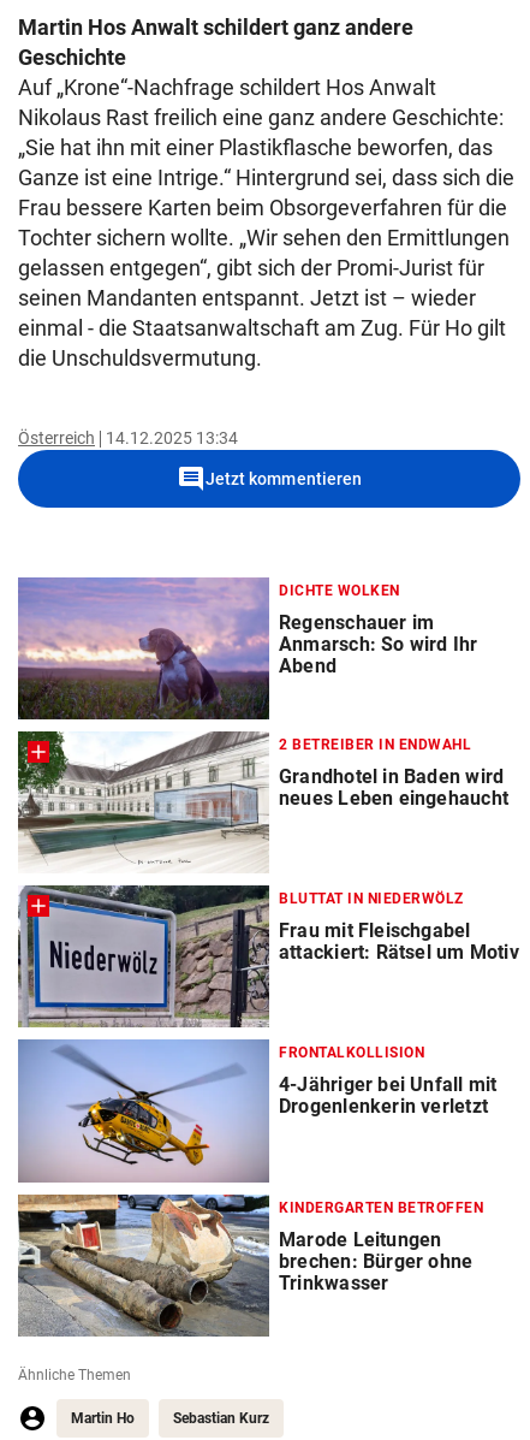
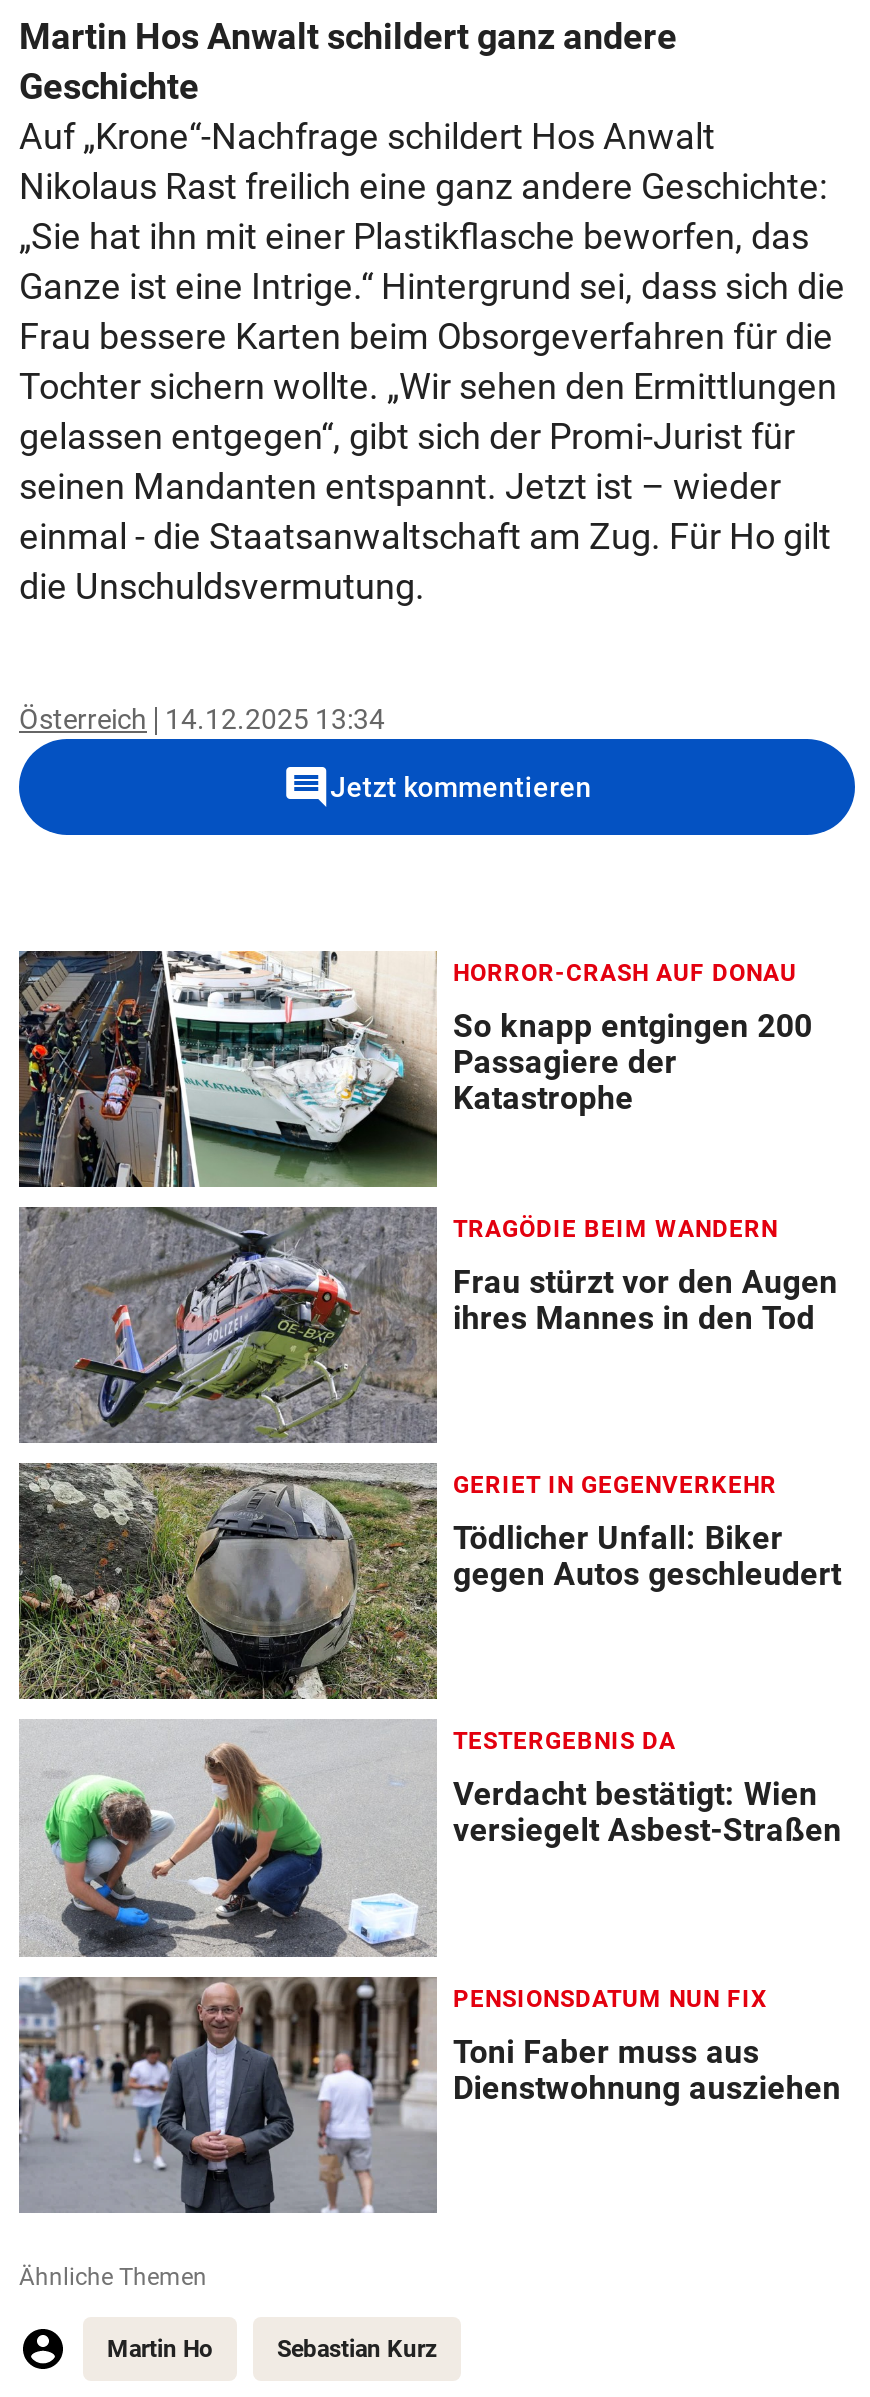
[18,577,400,721] [image] | DICHTE WOLKEN -> [17,949,797,1189] [image] | HORROR-CRASH AUF DONAU
[279,611,478,677] Regenschauer im | Anmarsch: So wird Ihr | Abend -> [453,1007,813,1117] So knapp entgingen 200 | Passagiere der | Katastrophe
[17,730,471,873] [image] | 2 BETREIBER IN ENDWAHL -> [17,1205,778,1445] [image] | TRAGÖDIE BEIM WANDERN
[279,765,508,810] Grandhotel in Baden wird | neues Leben eingehaucht -> [453,1263,838,1337] Frau stürzt vor den Augen | ihres Mannes in den Tod
[18,885,463,1029] [image] | BLUTTAT IN NIEDERWÖLZ -> [17,1461,777,1701] [image] | GERIET IN GEGENVERKEHR
[279,919,519,964] Frau mit Fleischgabel | attackiert: Rätsel um Motiv -> [453,1520,841,1594] Tödlicher Unfall: Biker | gegen Autos geschleudert
[18,1039,424,1181] [image] | FRONTALKOLLISION -> [21,1719,676,1957] [image] | TESTERGEBNIS DA
[279,1074,497,1118] 4-Jähriger bei Unfall mit | Drogenlenkerin verletzt -> [453,1776,842,1850] Verdacht bestätigt: Wien | versiegelt Asbest-Straßen
[18,1193,483,1337] [image] | KINDERGARTEN BETROFFEN -> [19,1975,768,2213] [image] | PENSIONSDATUM NUN FIX
[279,1228,473,1294] Marode Leitungen | brechen: Bürger ohne | Trinkwasser -> [453,2032,841,2106] Toni Faber muss aus | Dienstwohnung ausziehen

